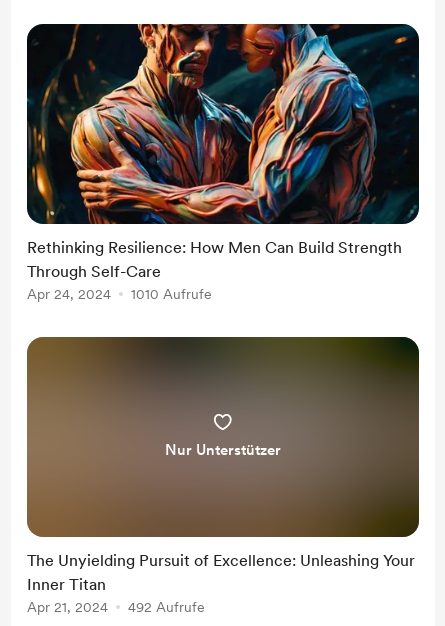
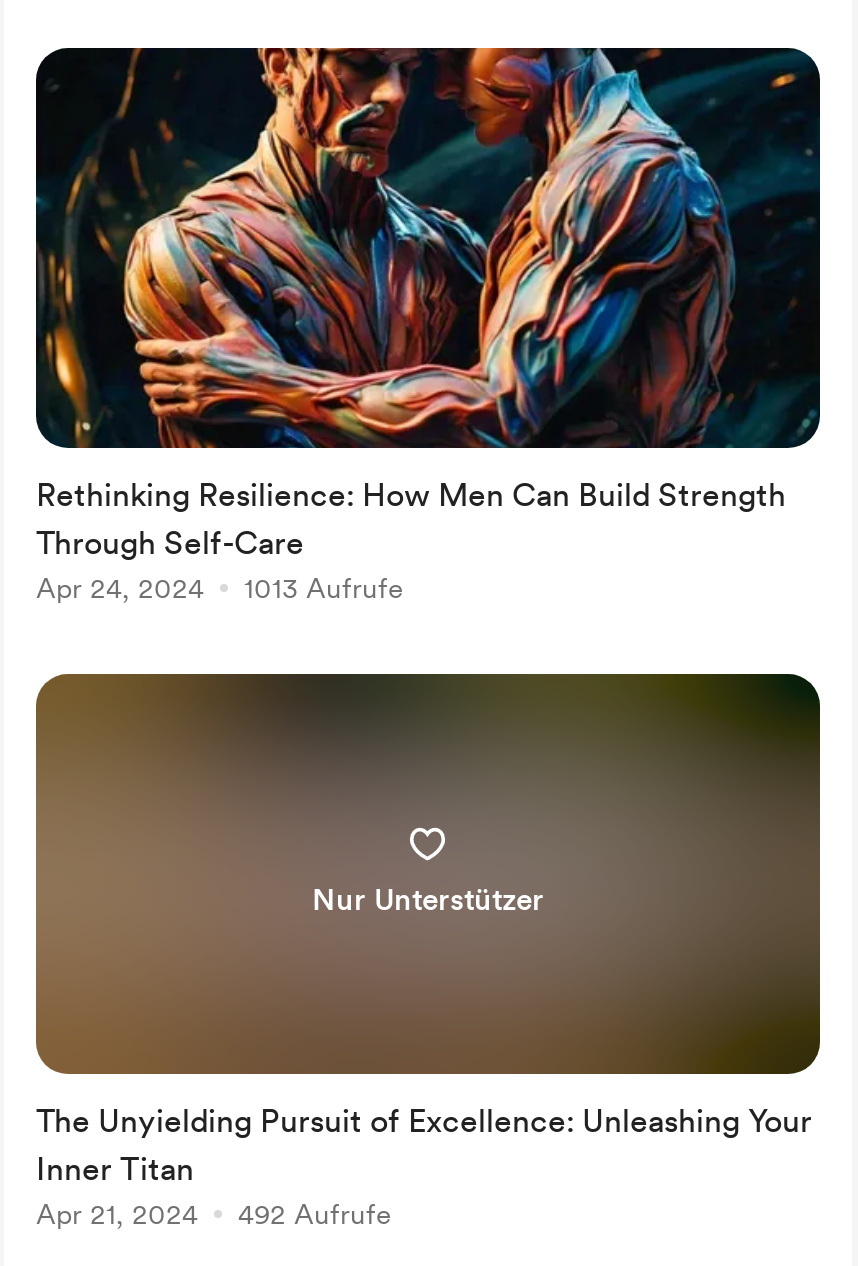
[27,286,212,302] Apr 24, 2024 1010 Aufrufe -> [36,572,404,604] Apr 24, 2024 1013 Aufrufe

